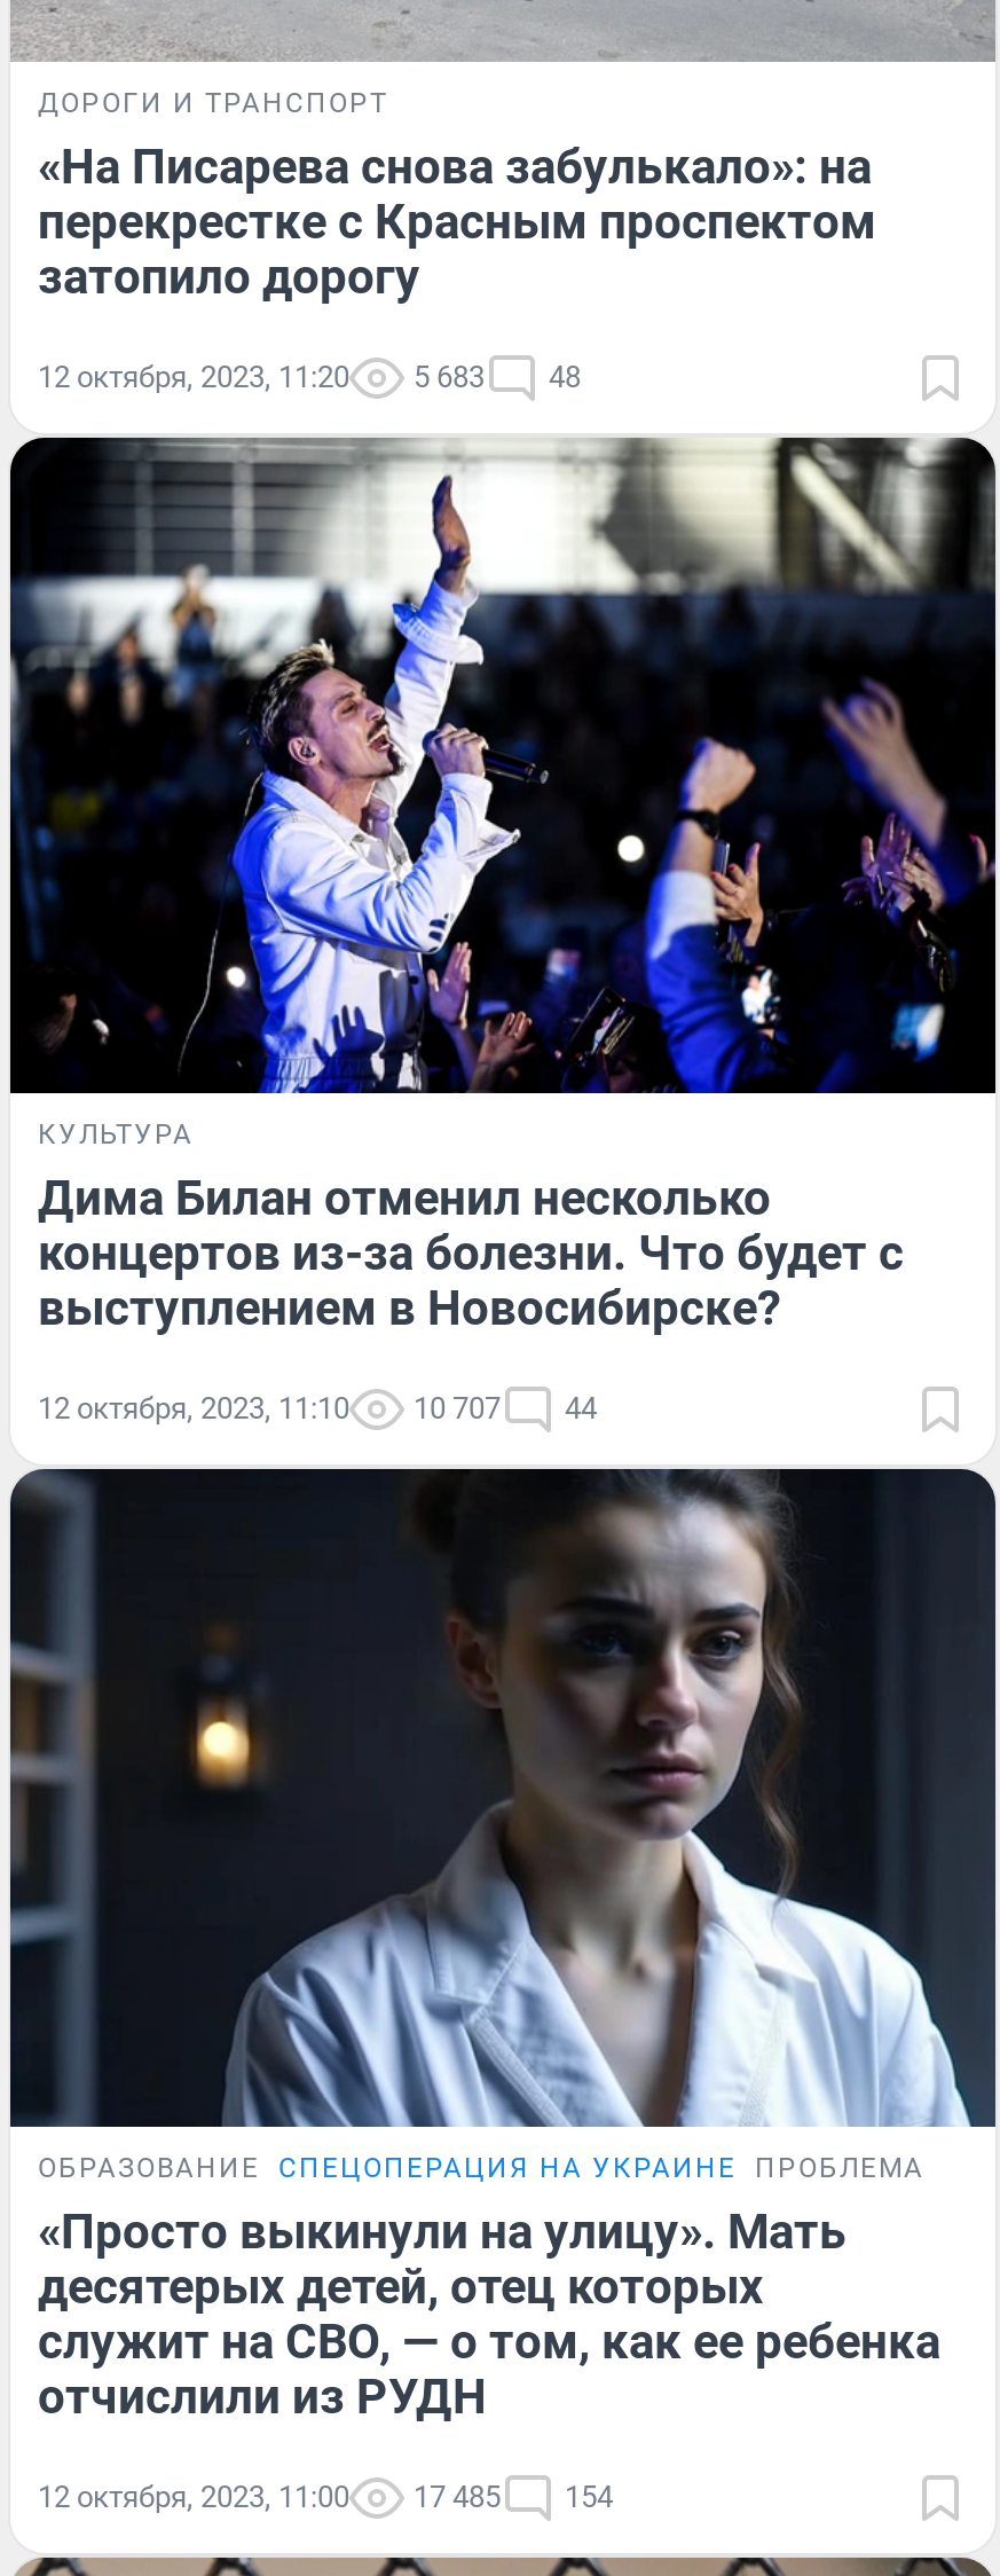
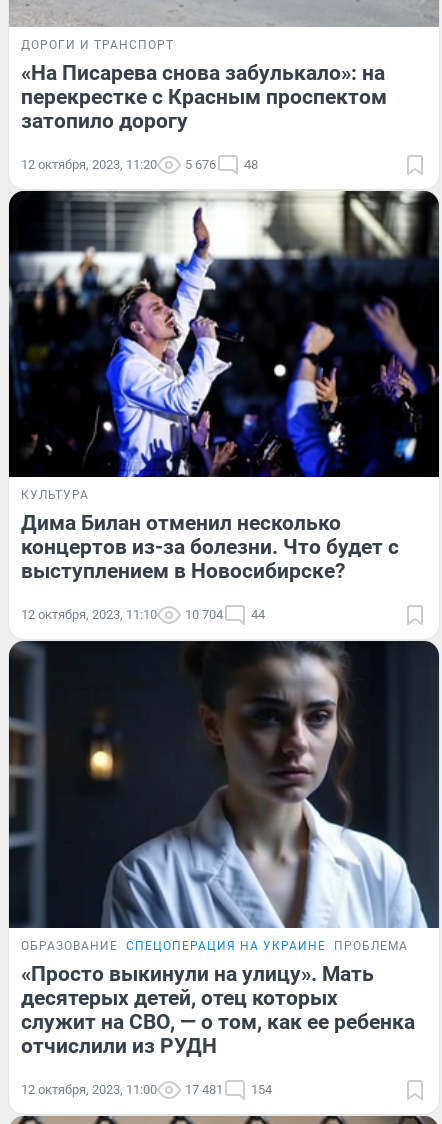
[38,359,581,394] 12 октября, 2023, 11:20 5 683 48 -> [21,157,258,172] 12 октября, 2023, 11:20 5 676 48
[38,1392,597,1426] 12 октября, 2023, 11:10 10 707 44 -> [21,607,265,622] 12 октября, 2023, 11:10 10 704 44
[38,2480,613,2514] 12 октября, 2023, 11:00 17 485 154 -> [21,1082,272,1097] 12 октября, 2023, 11:00 17 481 154

